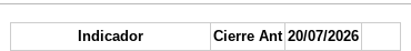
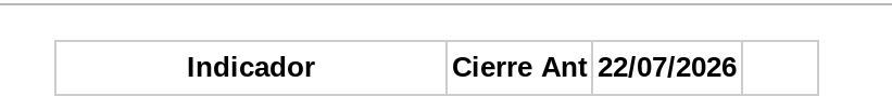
[213,28,359,45] Cierre Ant 20/07/2026 -> [452,51,737,84] Cierre Ant 22/07/2026

